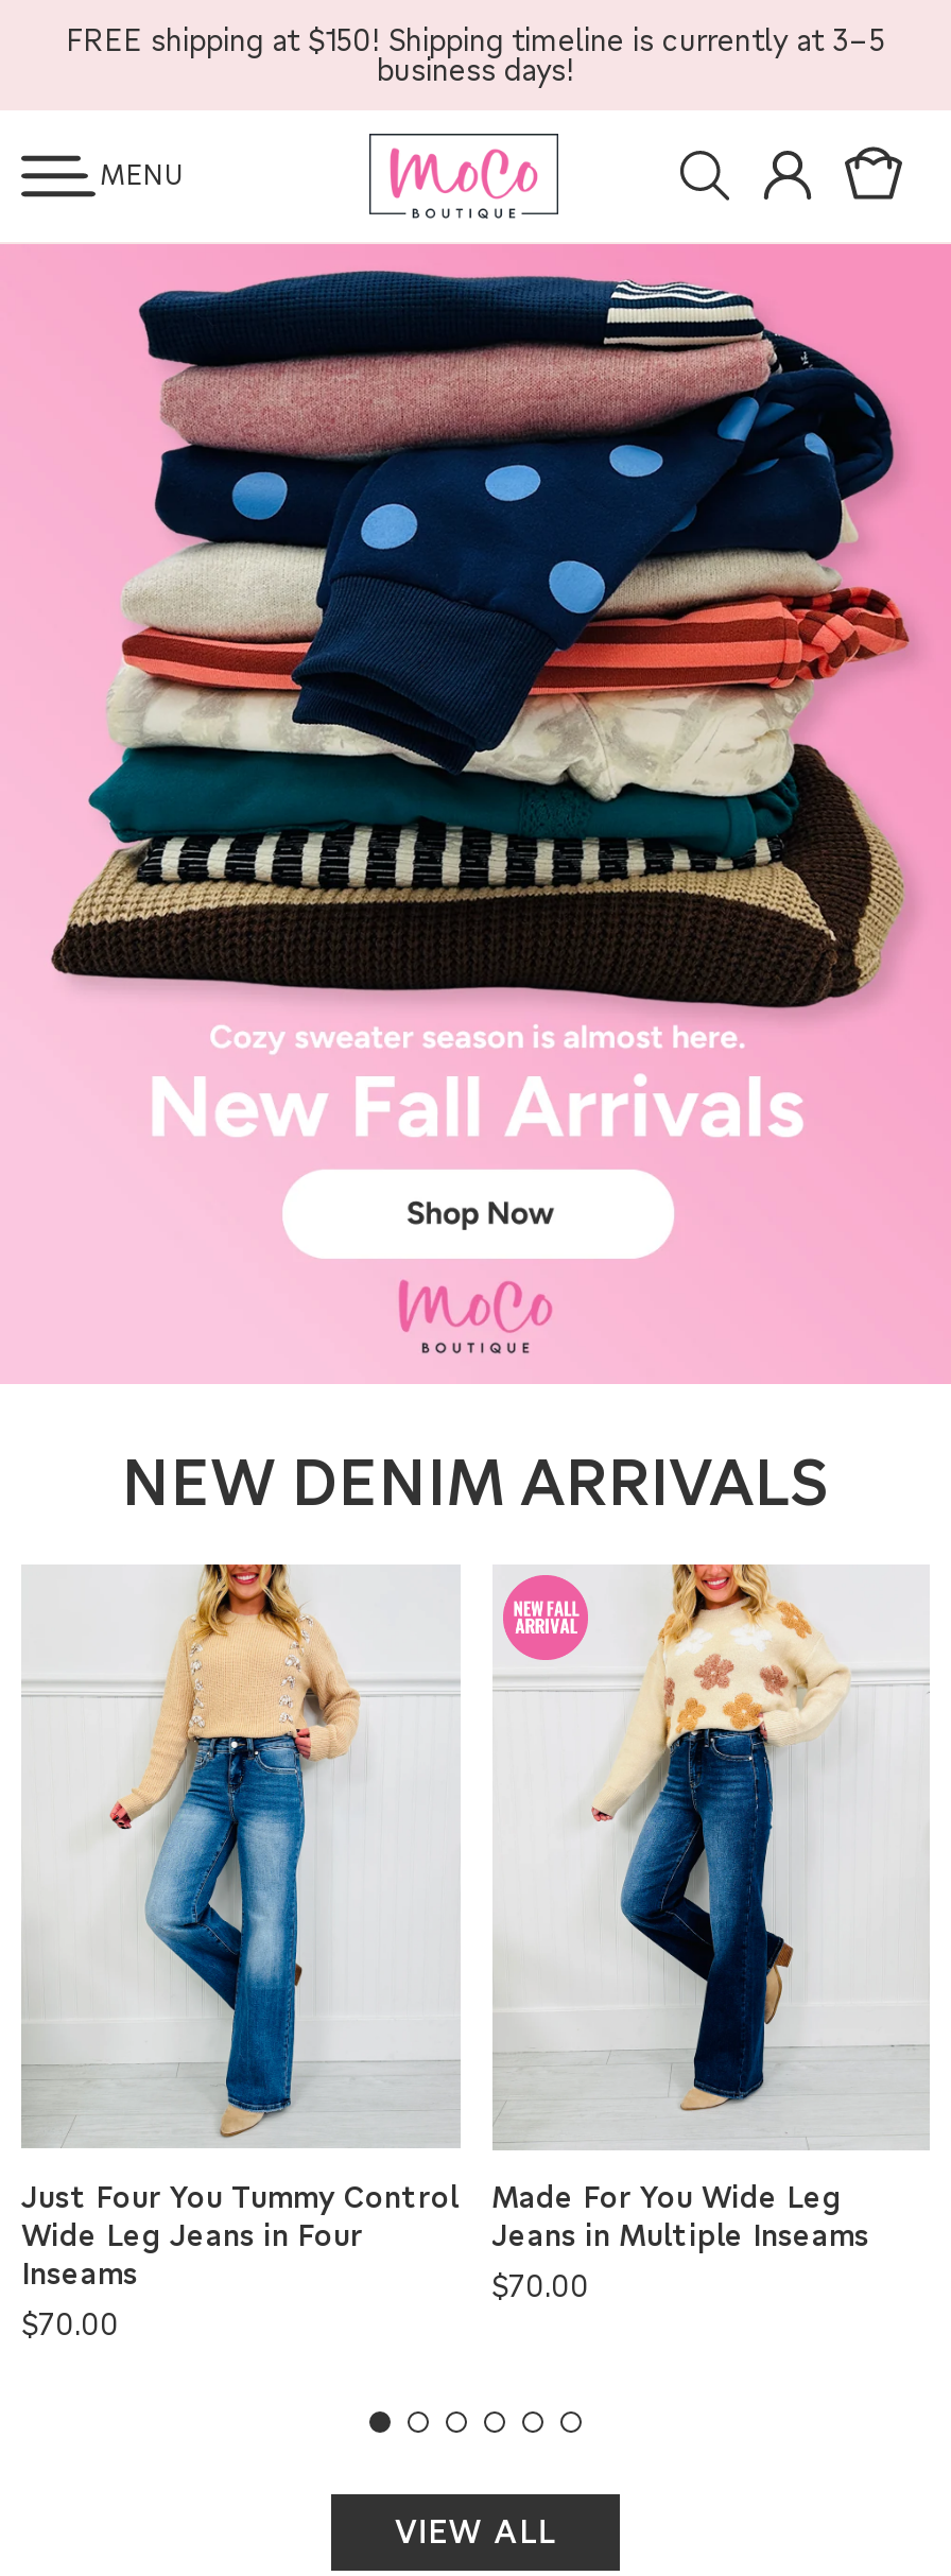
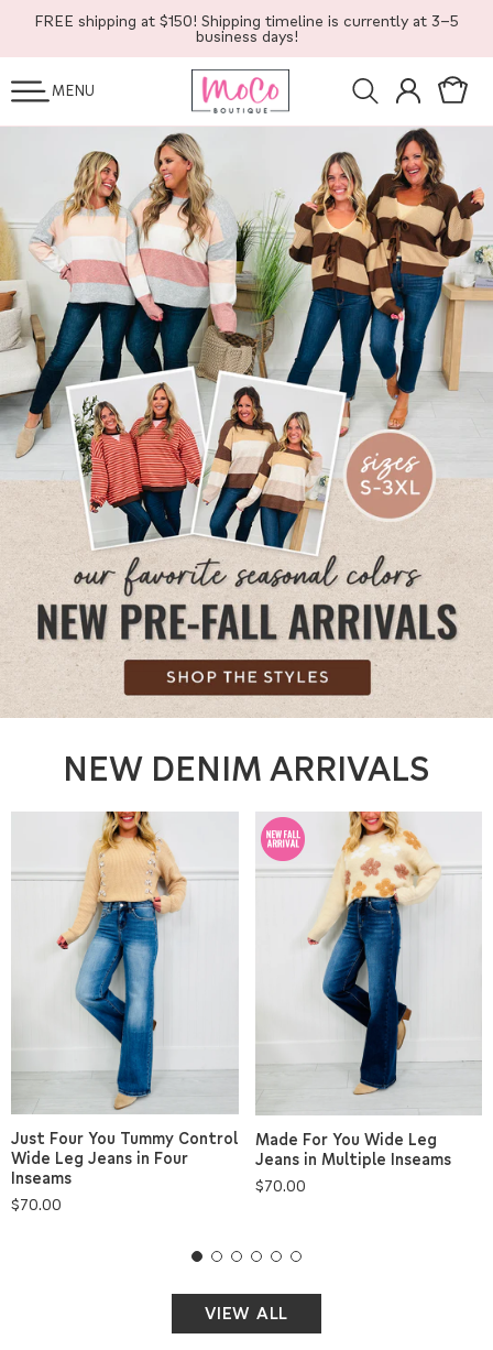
[6,244,945,1382] [image] -> [3,127,490,717] [image]

